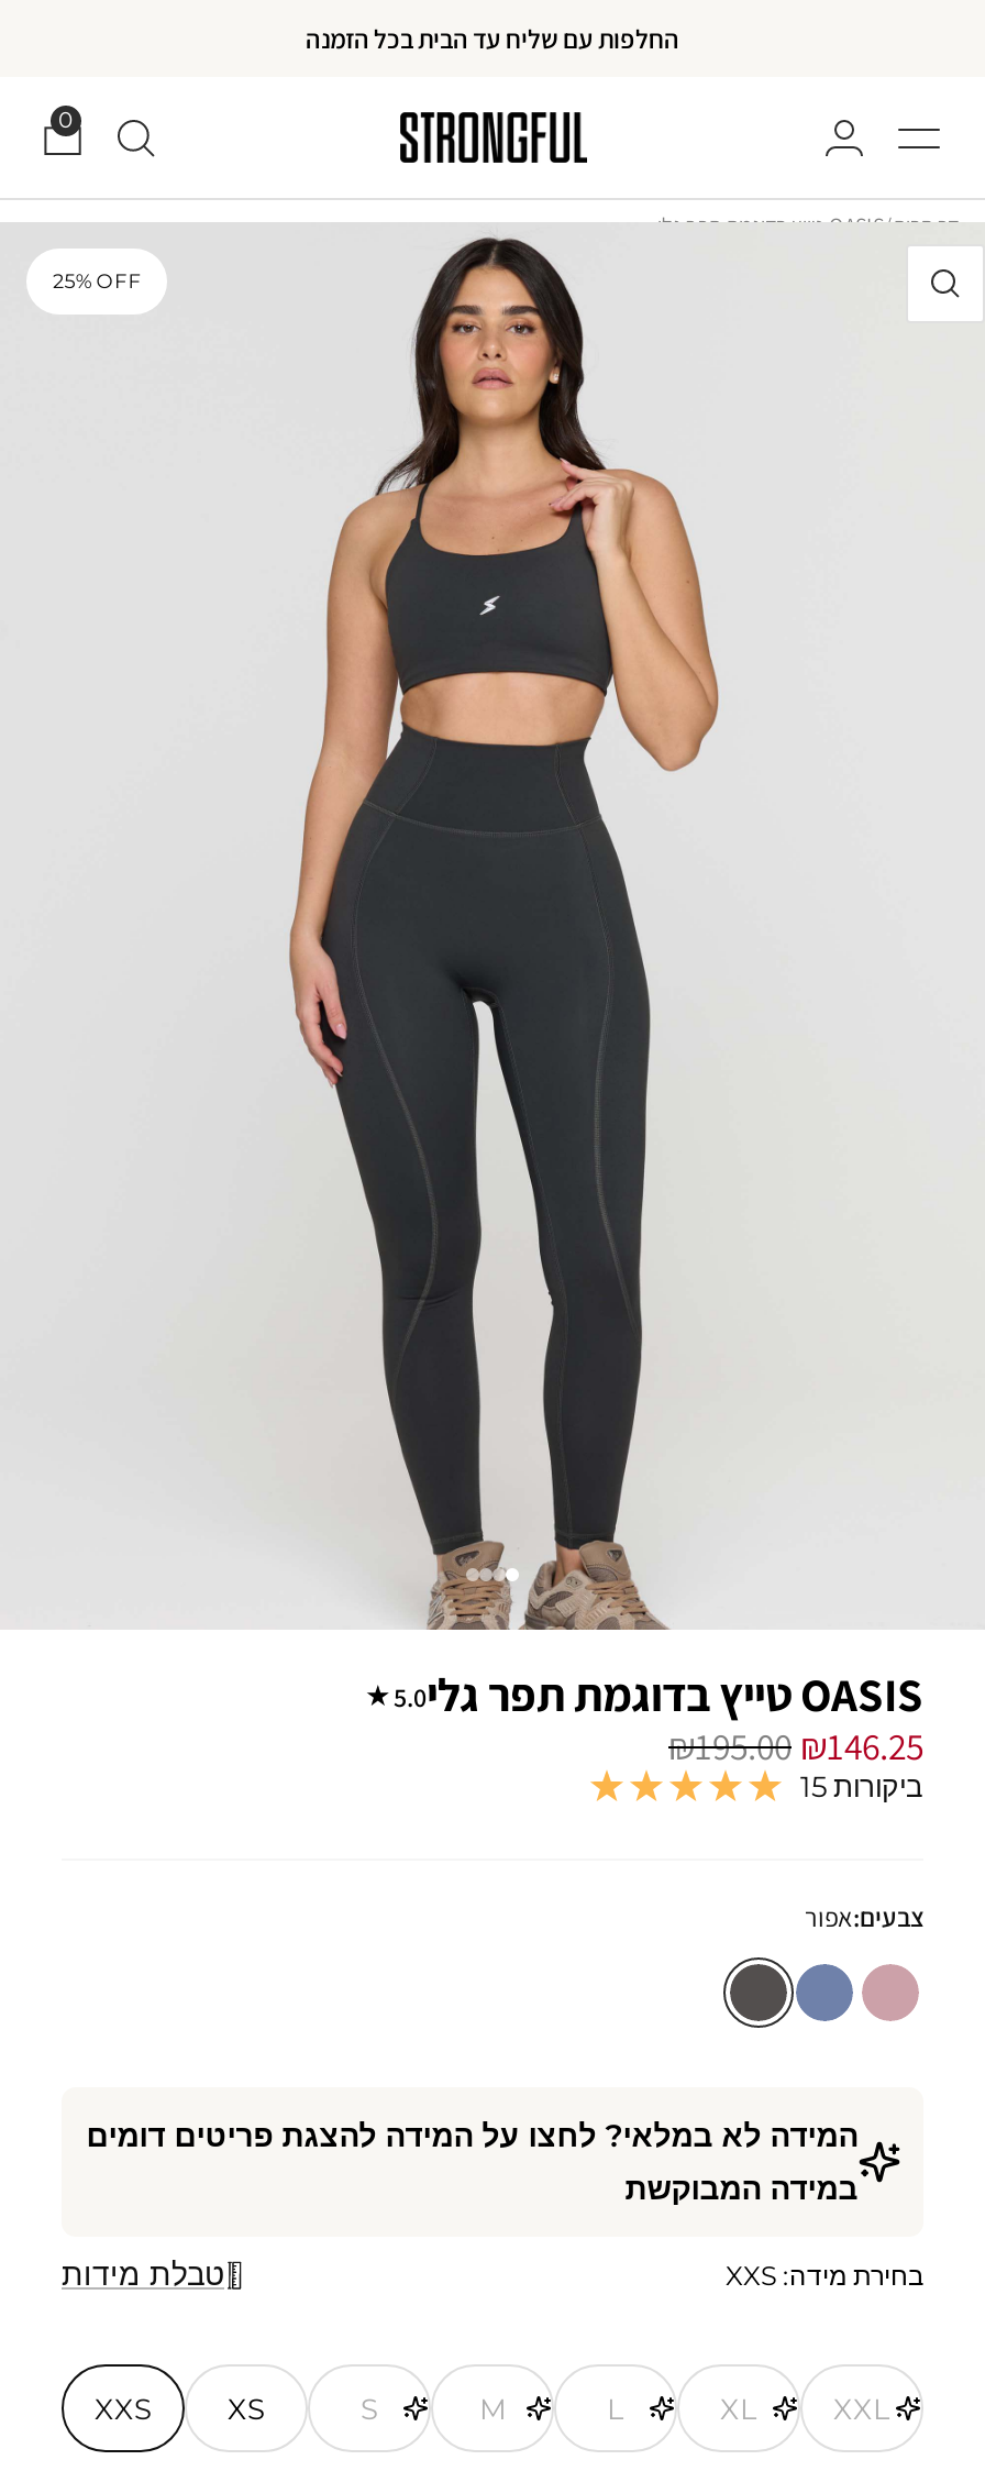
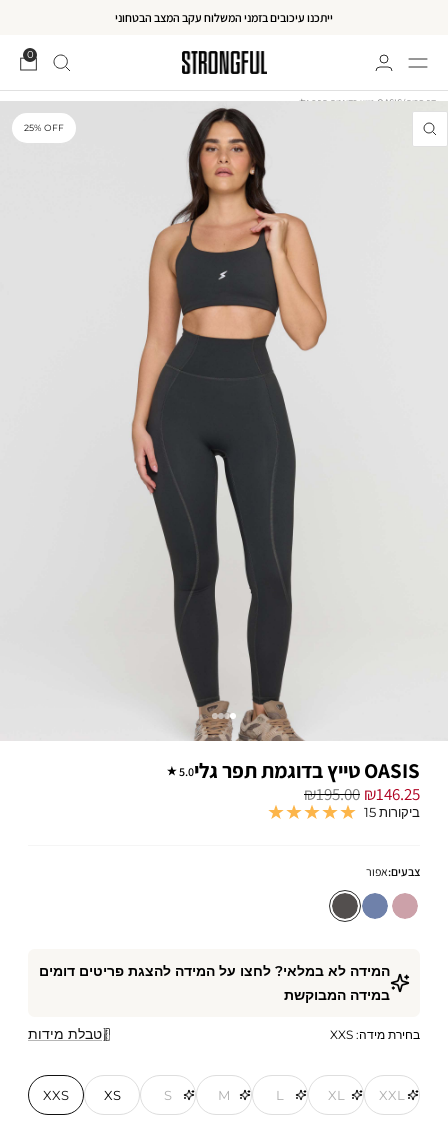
[306,22,679,55] החלפות עם שליח עד הבית בכל הזמנה -> [115,10,333,25] ייתכנו עיכובים בזמני המשלוח עקב המצב הבטחוני

